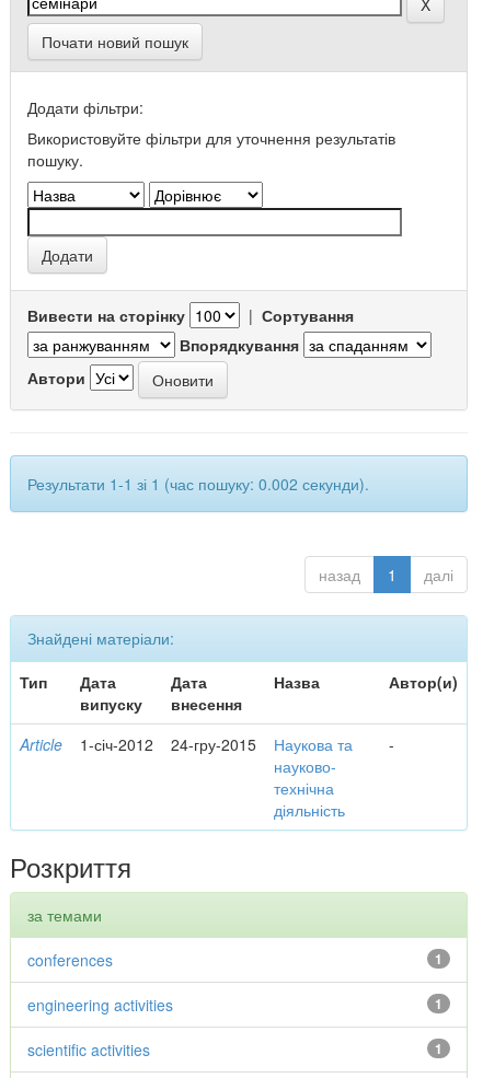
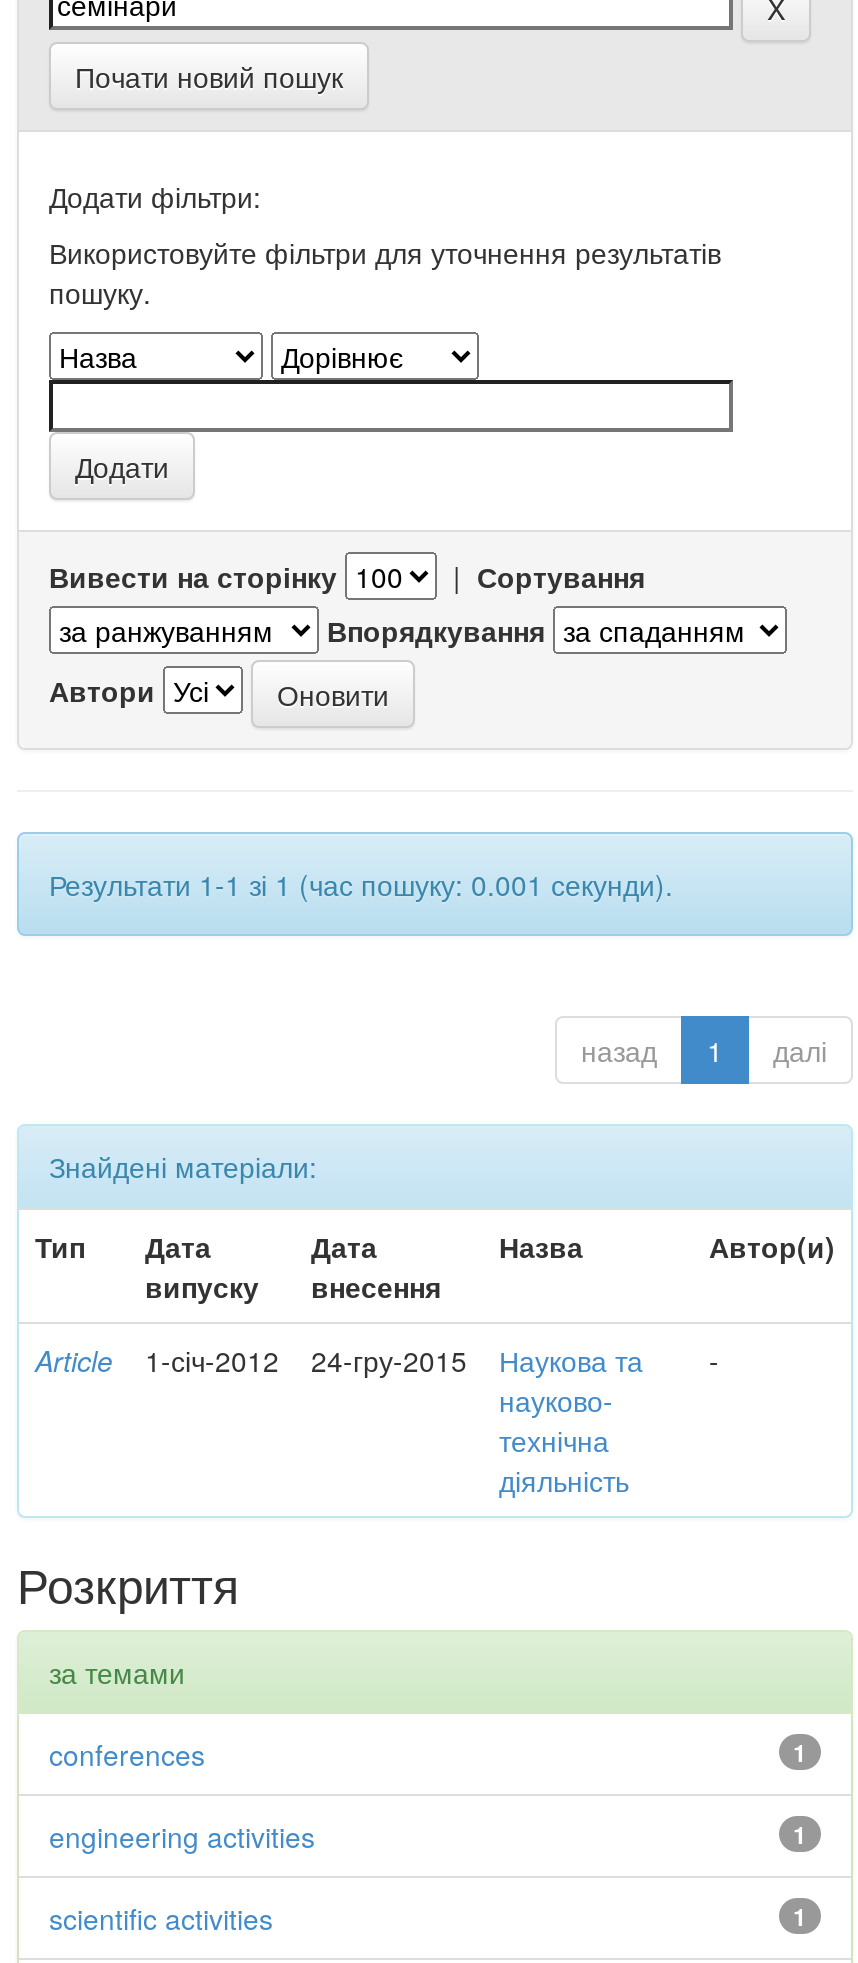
[27,473,369,495] Результати 1-1 зі 1 (час пошуку: 0.002 секунди). -> [49,864,673,904] Результати 1-1 зі 1 (час пошуку: 0.001 секунди).

